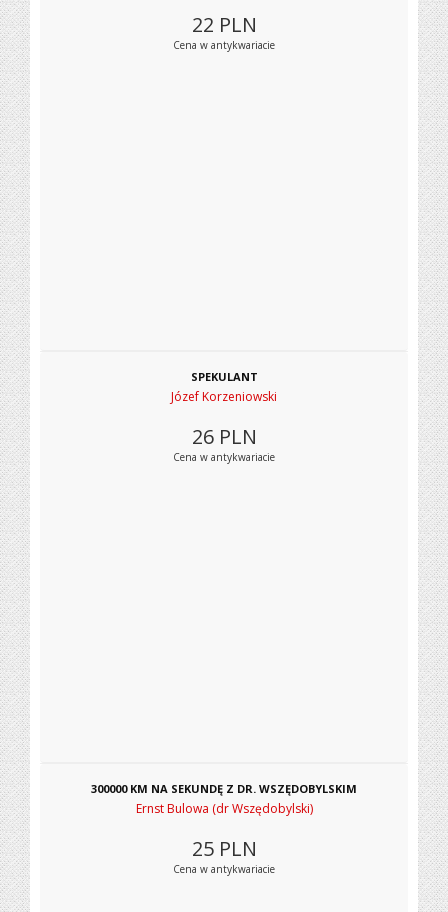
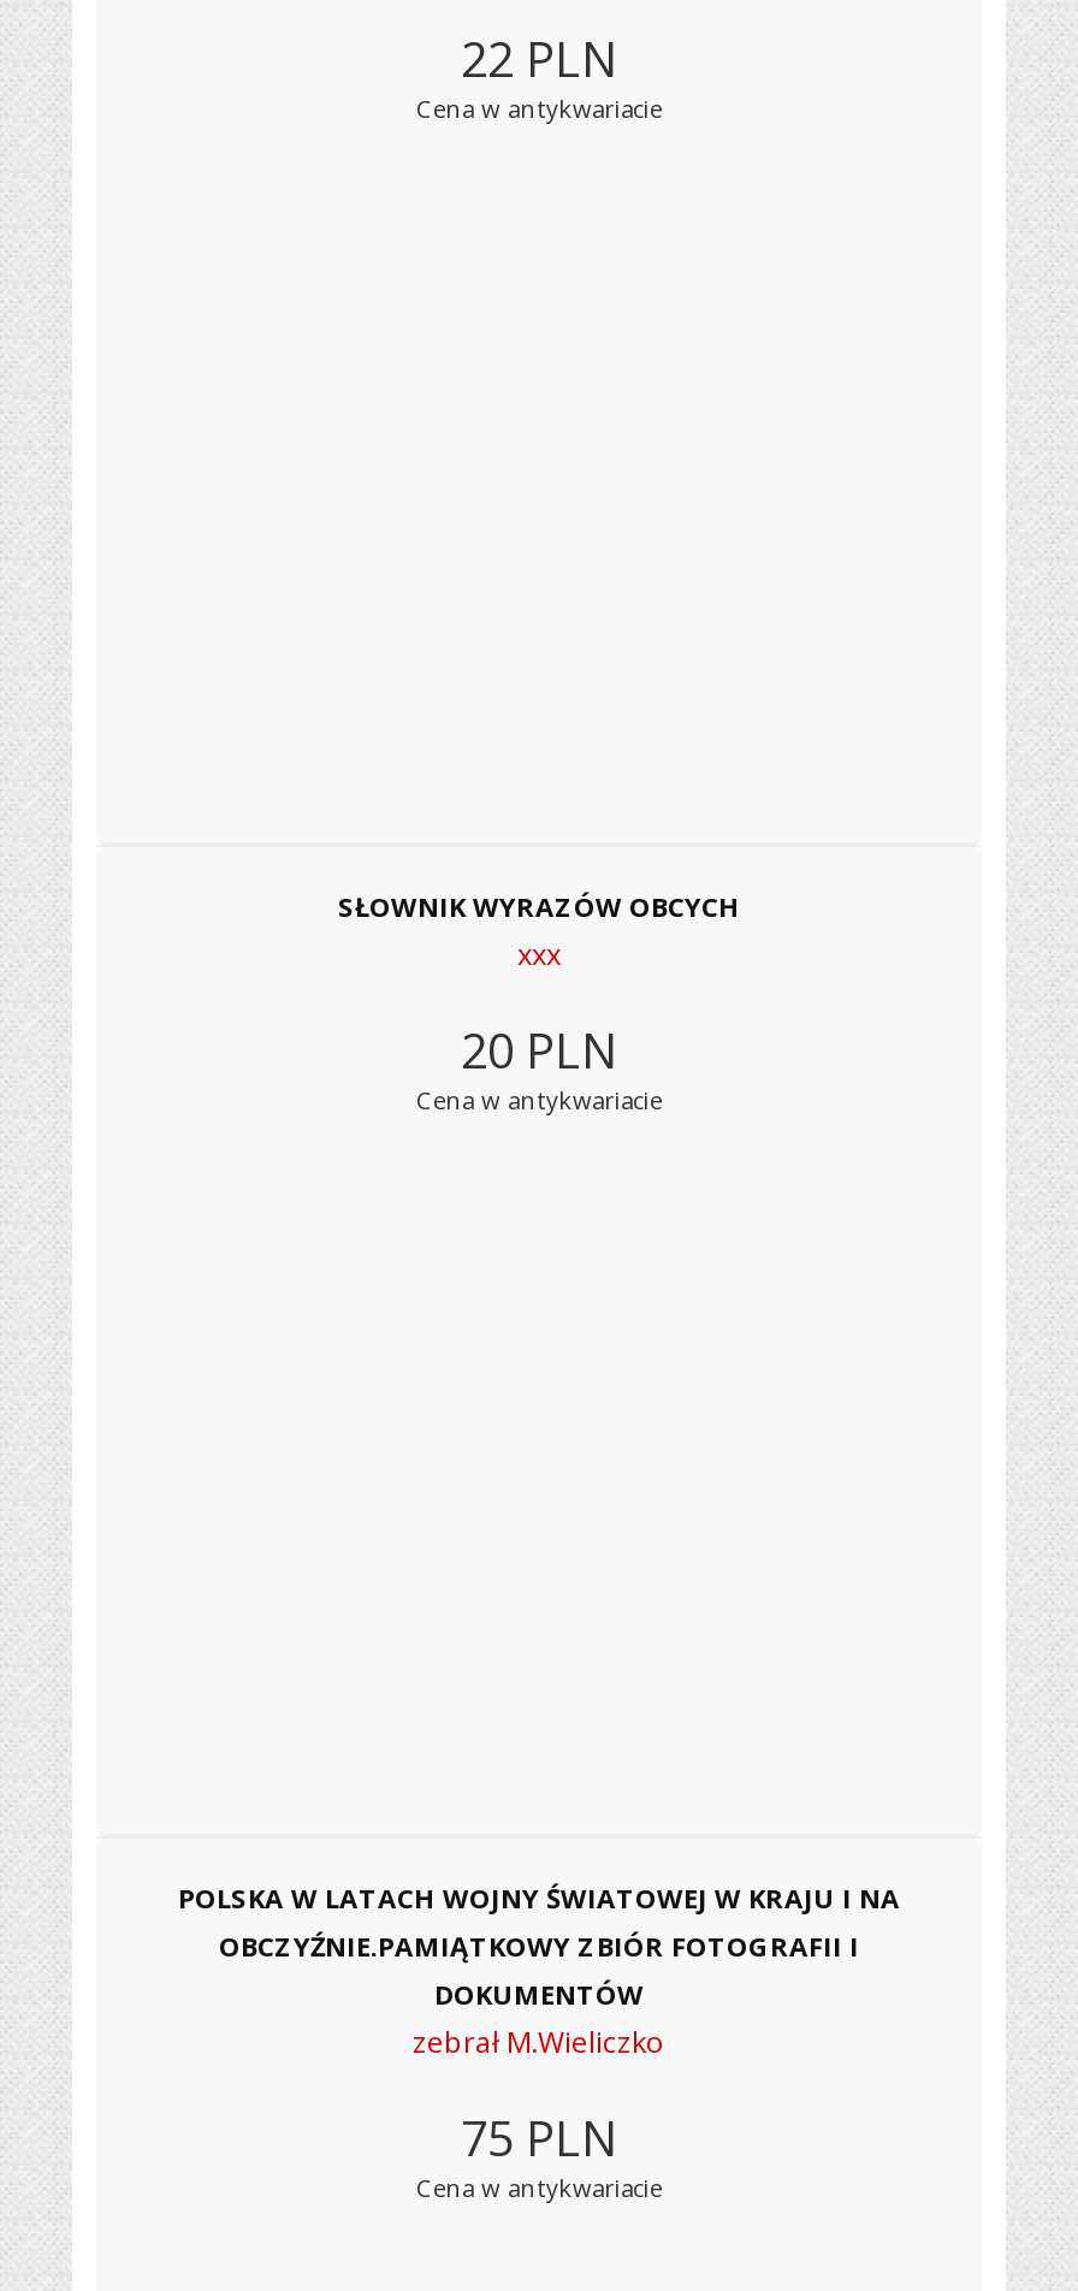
[171,369,277,405] SPEKULANT | Józef Korzeniowski -> [338,888,740,975] SŁOWNIK WYRAZÓW OBCYCH | xxx
[191,423,256,450] 26 PLN -> [461,1018,617,1083] 20 PLN
[91,781,357,817] 300000 KM NA SEKUNDĘ Z DR. WSZĘDOBYLSKIM | Ernst Bulowa (dr Wszędobylski) -> [178,1879,900,2062] POLSKA W LATACH WOJNY ŚWIATOWEJ W KRAJU I NA | OBCZYŹNIE.PAMIĄTKOWY ZBIÓR FOTOGRAFII I | DOKUMENTÓW | zebrał M.Wieliczko
[191,835,256,862] 25 PLN -> [461,2106,617,2171] 75 PLN

